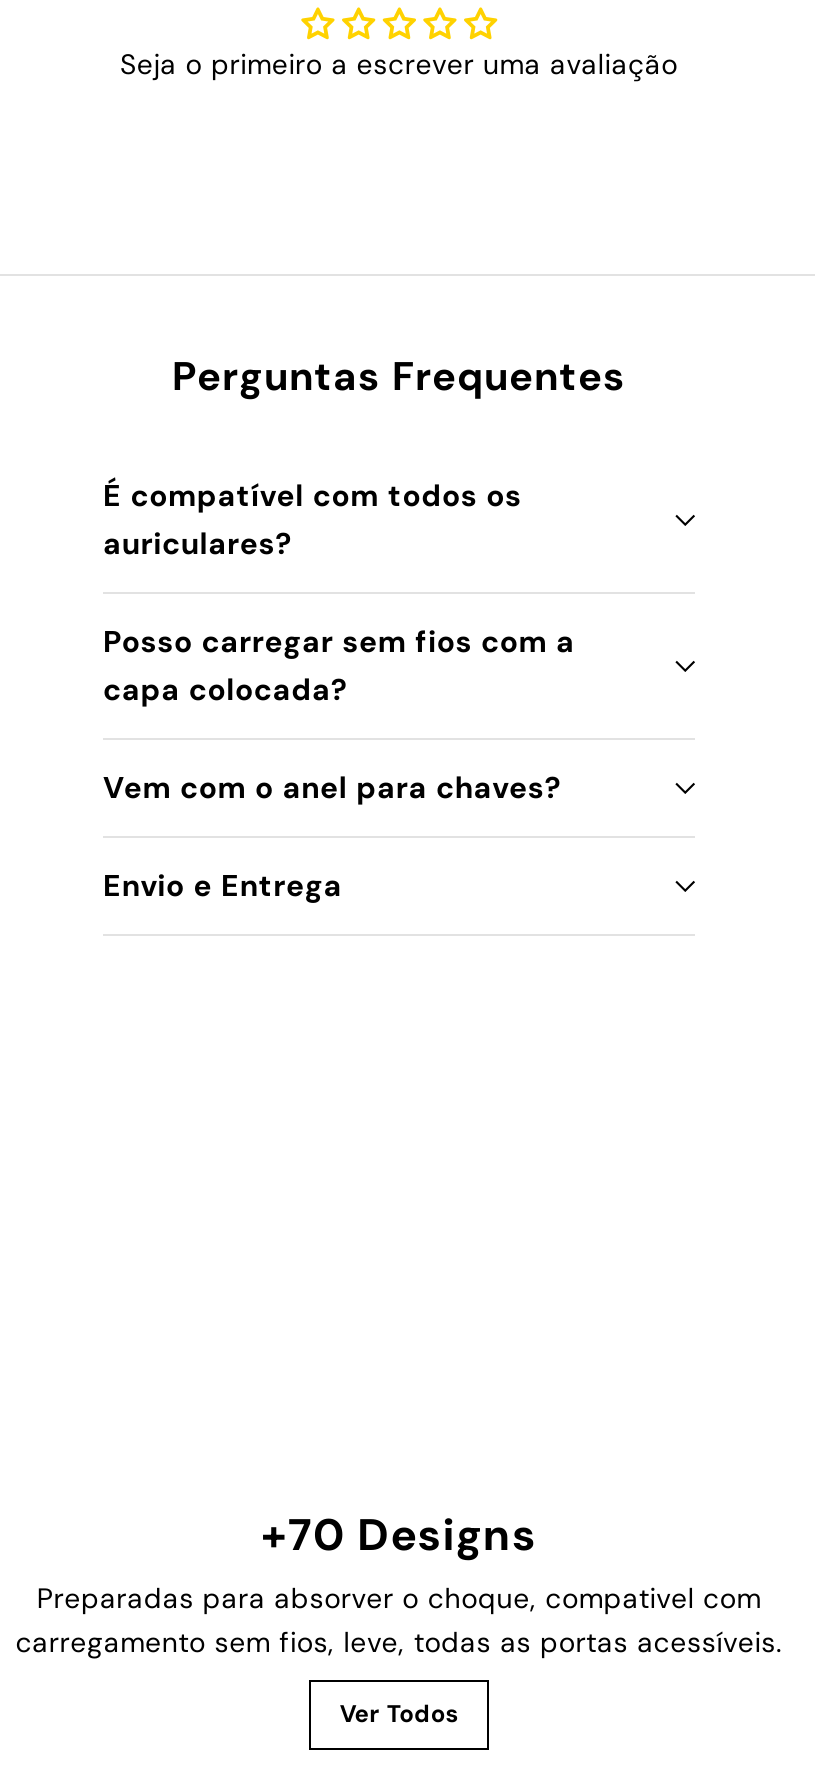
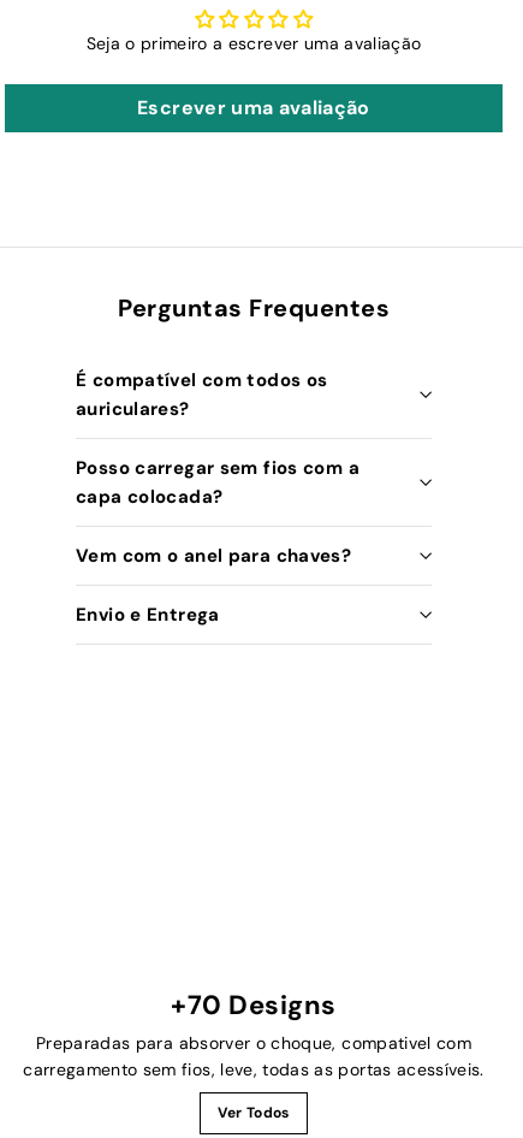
none -> [137,95,370,120] Escrever uma avaliação

